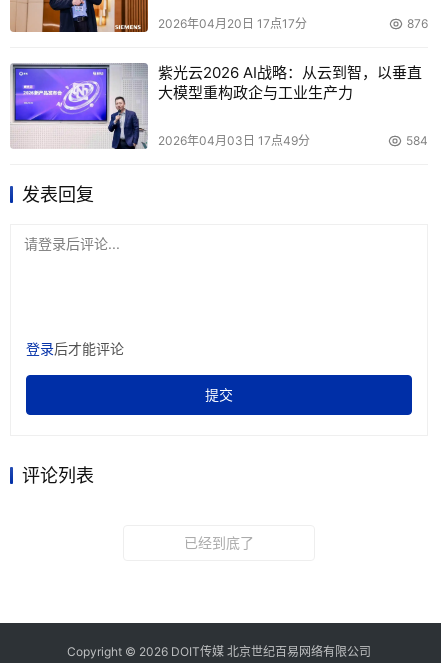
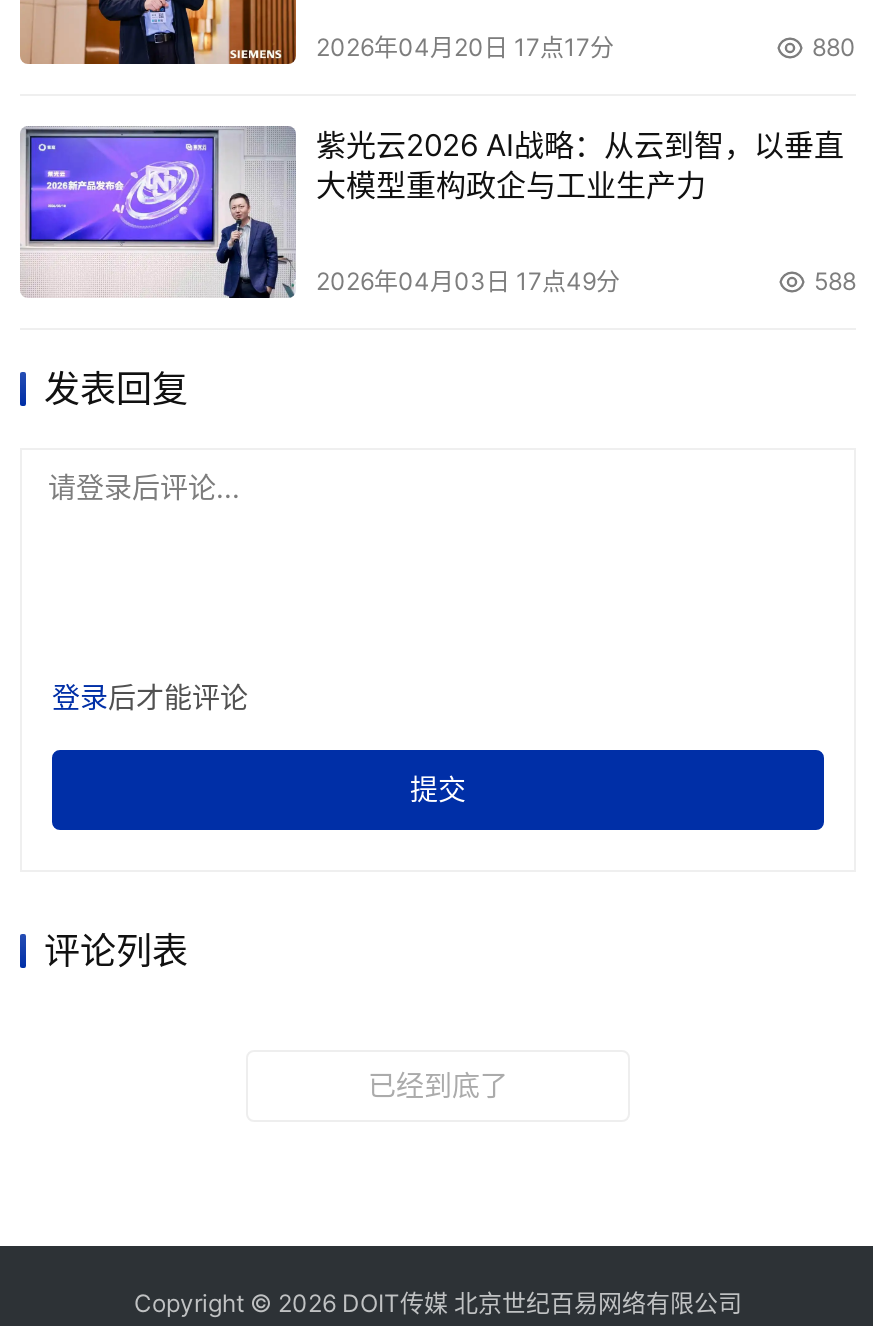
[407,16,428,31] 876 -> [812,32,856,62] 880
[406,133,428,148] 584 -> [814,266,856,296] 588

